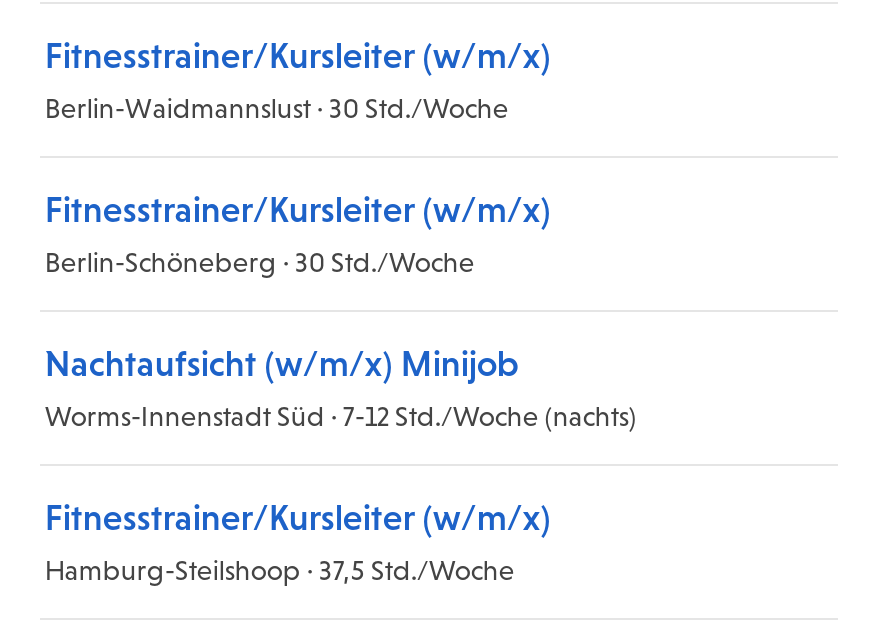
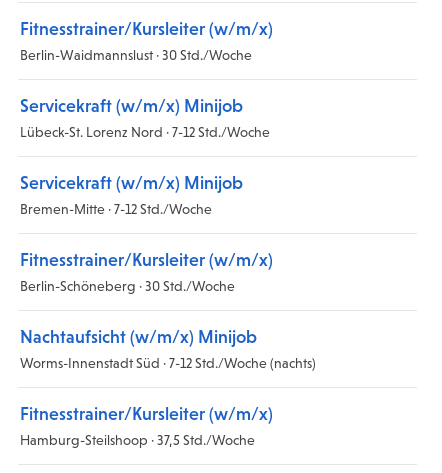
none -> [20,96,270,217] Servicekraft (w/m/x) Minijob | Lübeck-St. Lorenz Nord · 7-12 Std./Woche | Servicekraft (w/m/x) Minijob | Bremen-Mitte · 7-12 Std./Woche

